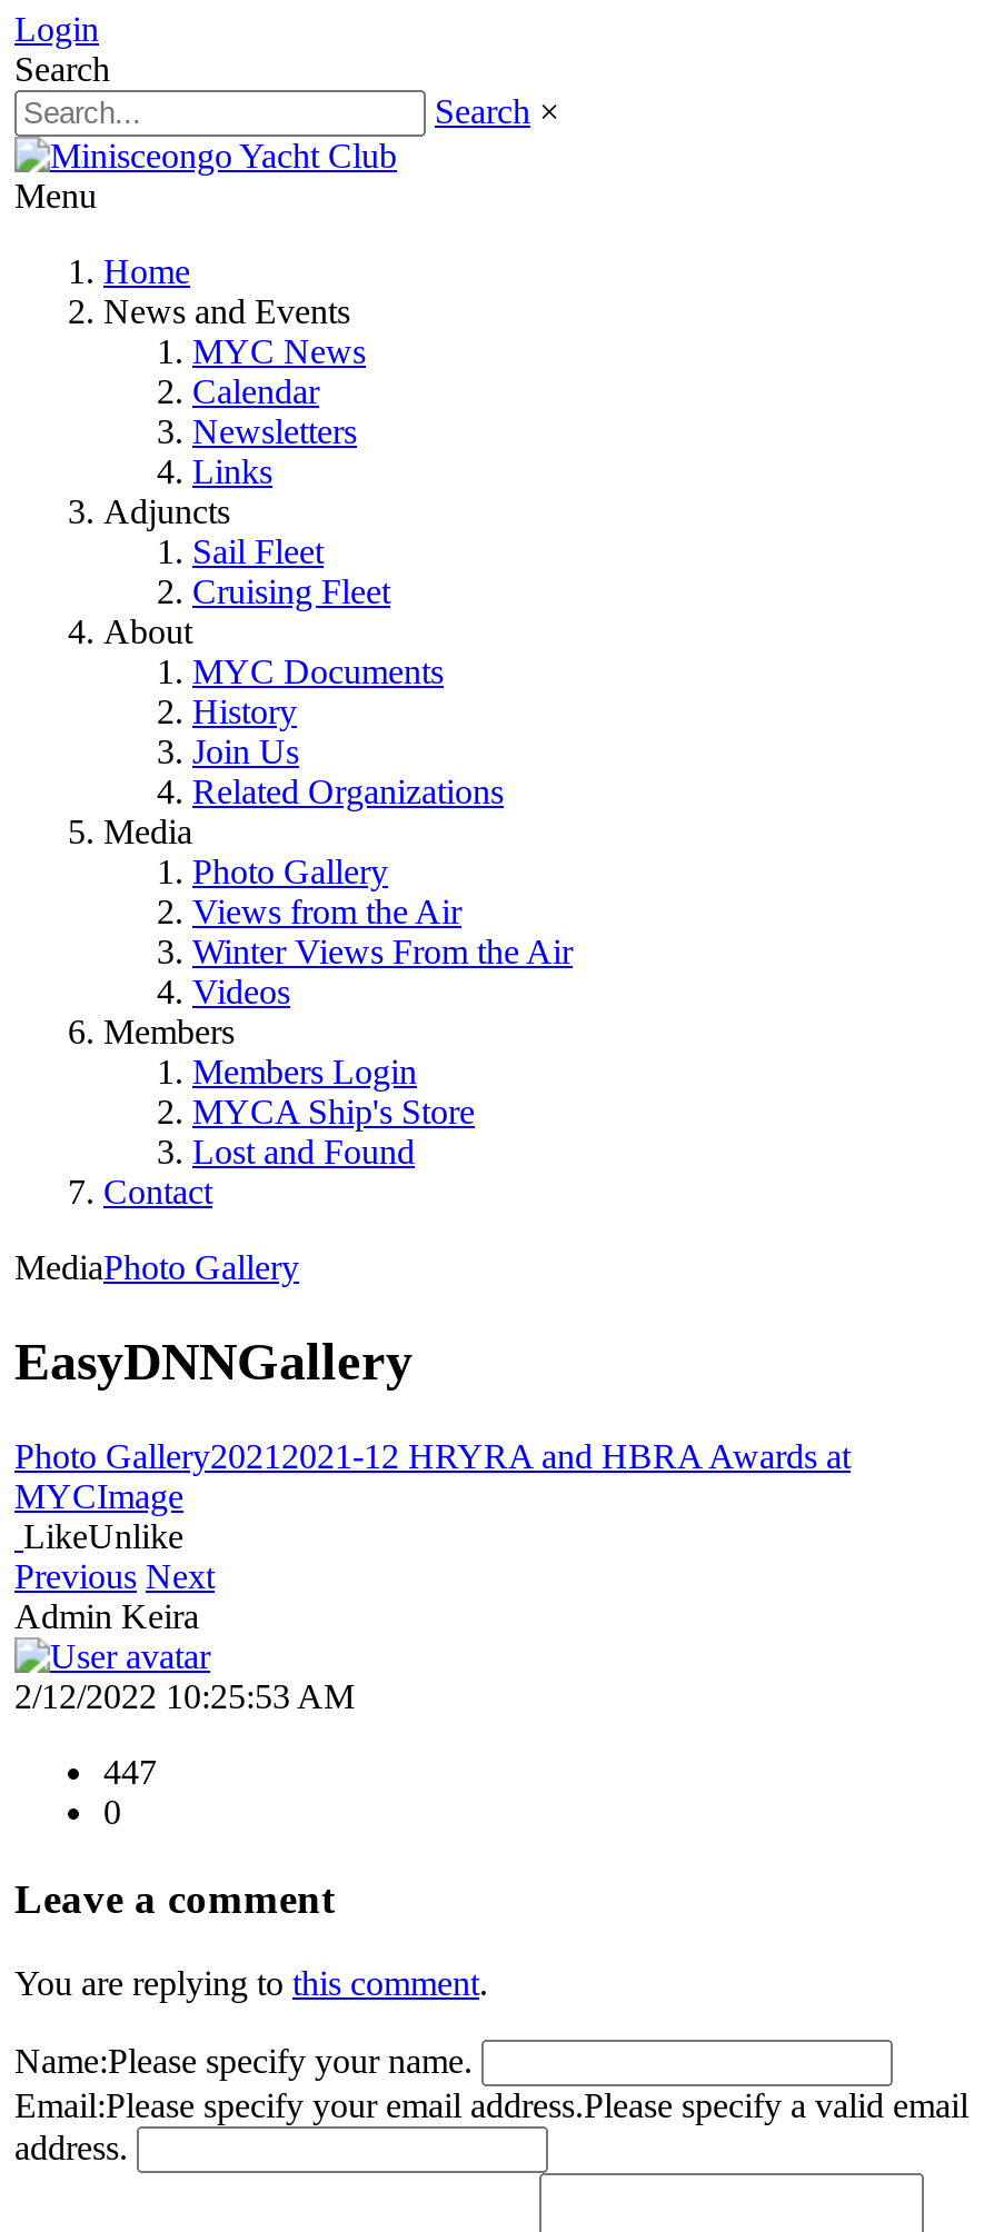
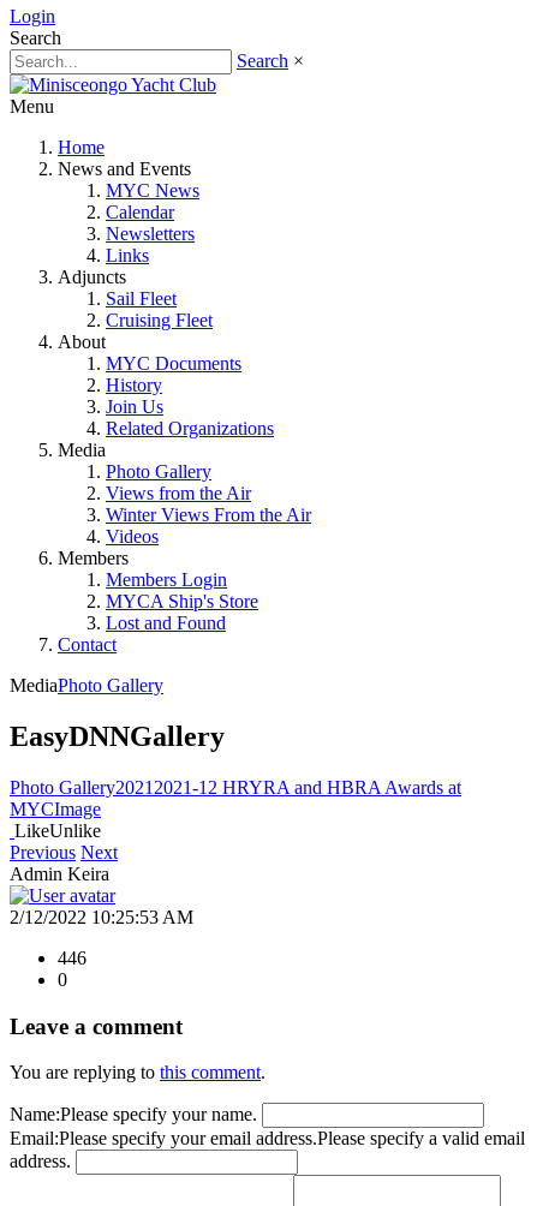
[103,1752,157,1790] 447 -> [58,948,86,968] 446

